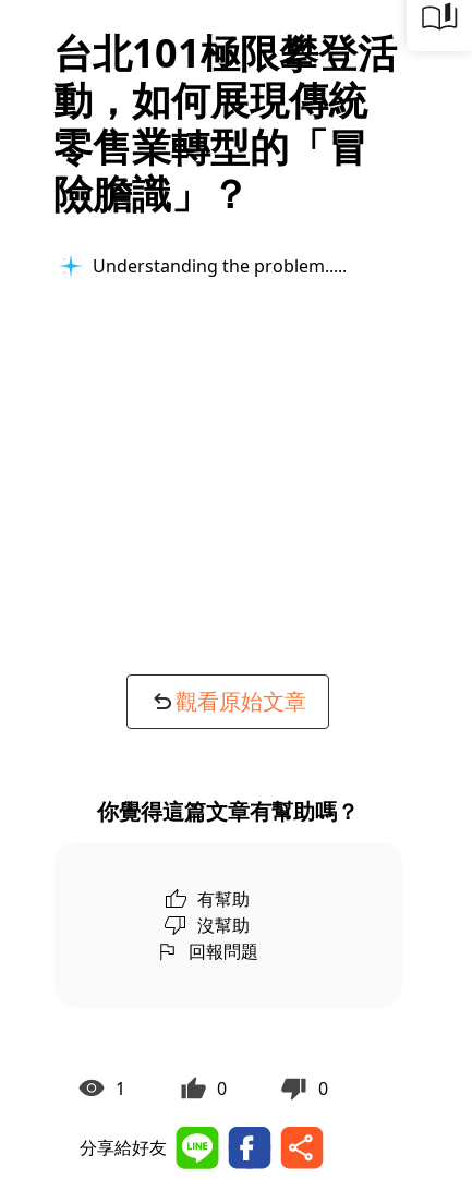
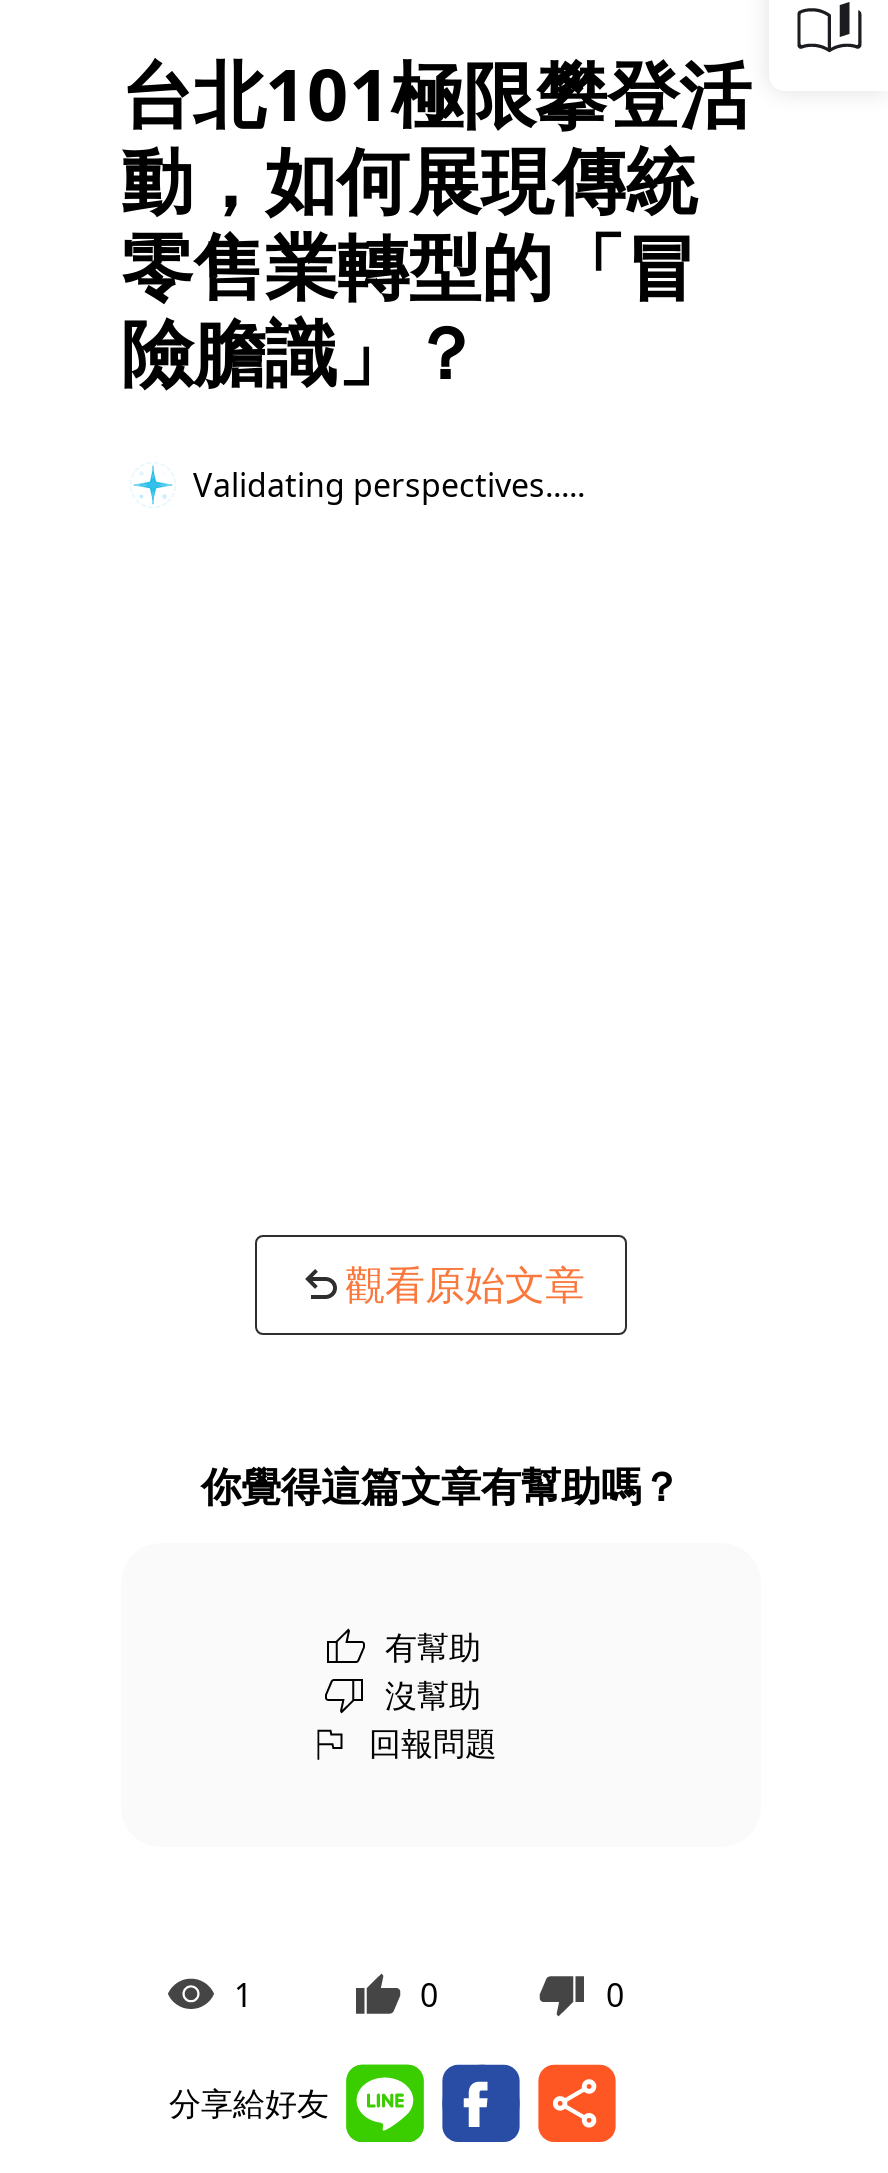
[93,253,338,277] Understanding the problem... -> [193,462,569,506] Validating perspectives...

